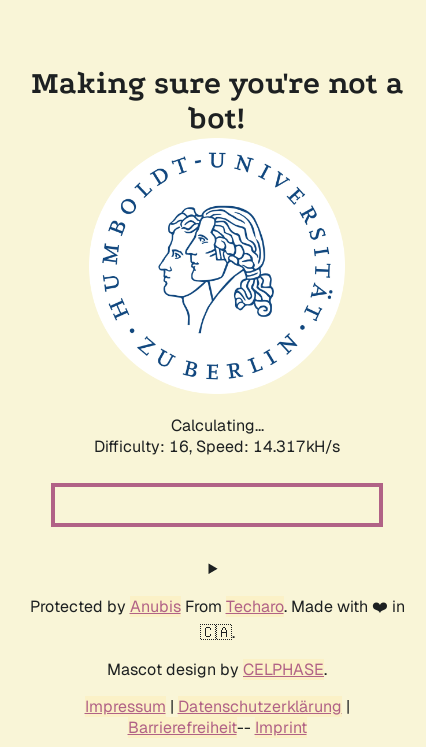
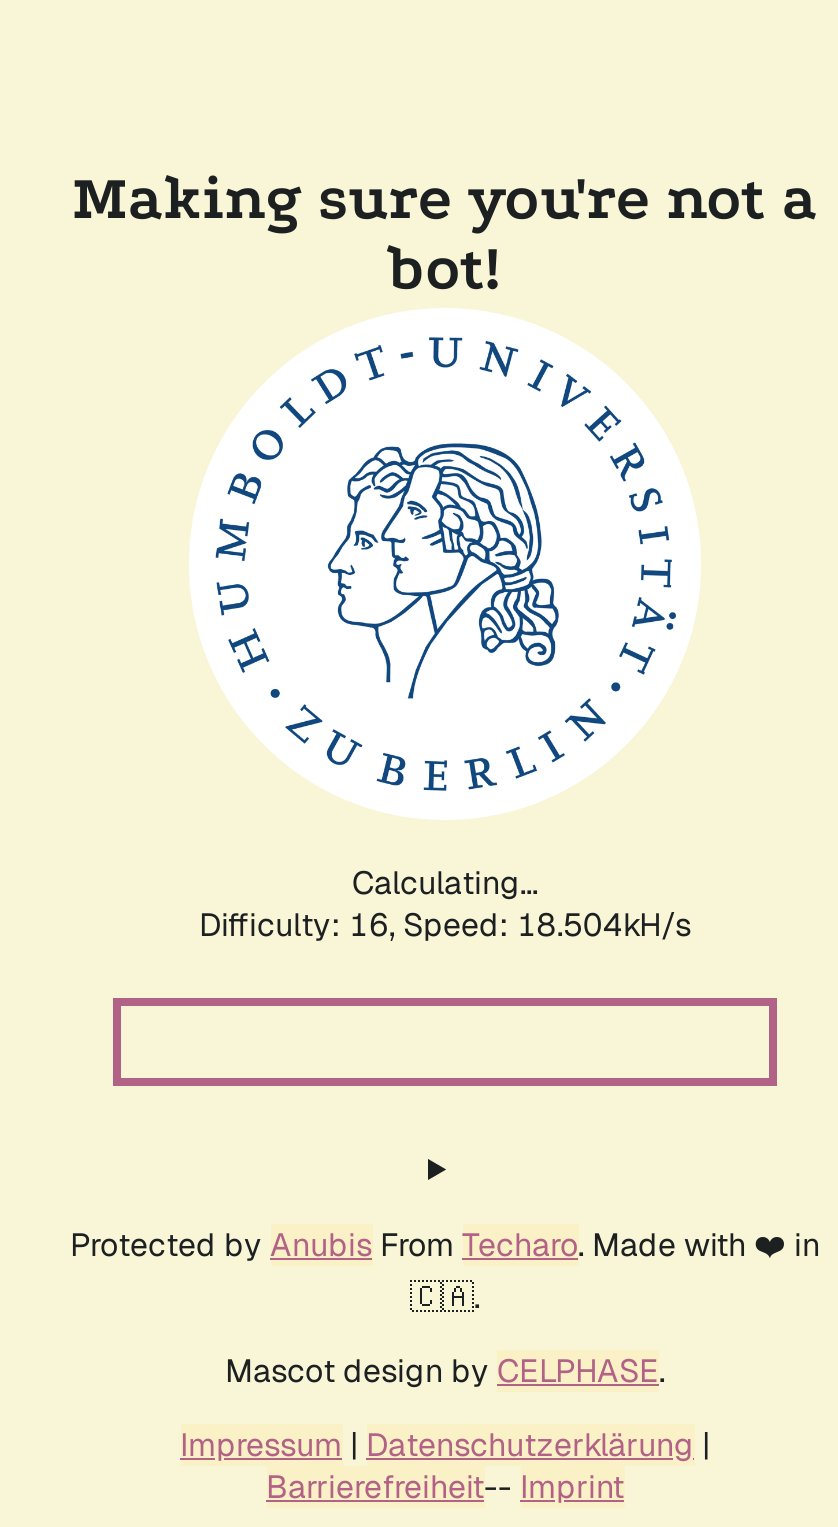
[94,436,340,457] Difficulty: 16, Speed: 14.317kH/s -> [199,904,691,946] Difficulty: 16, Speed: 18.504kH/s

